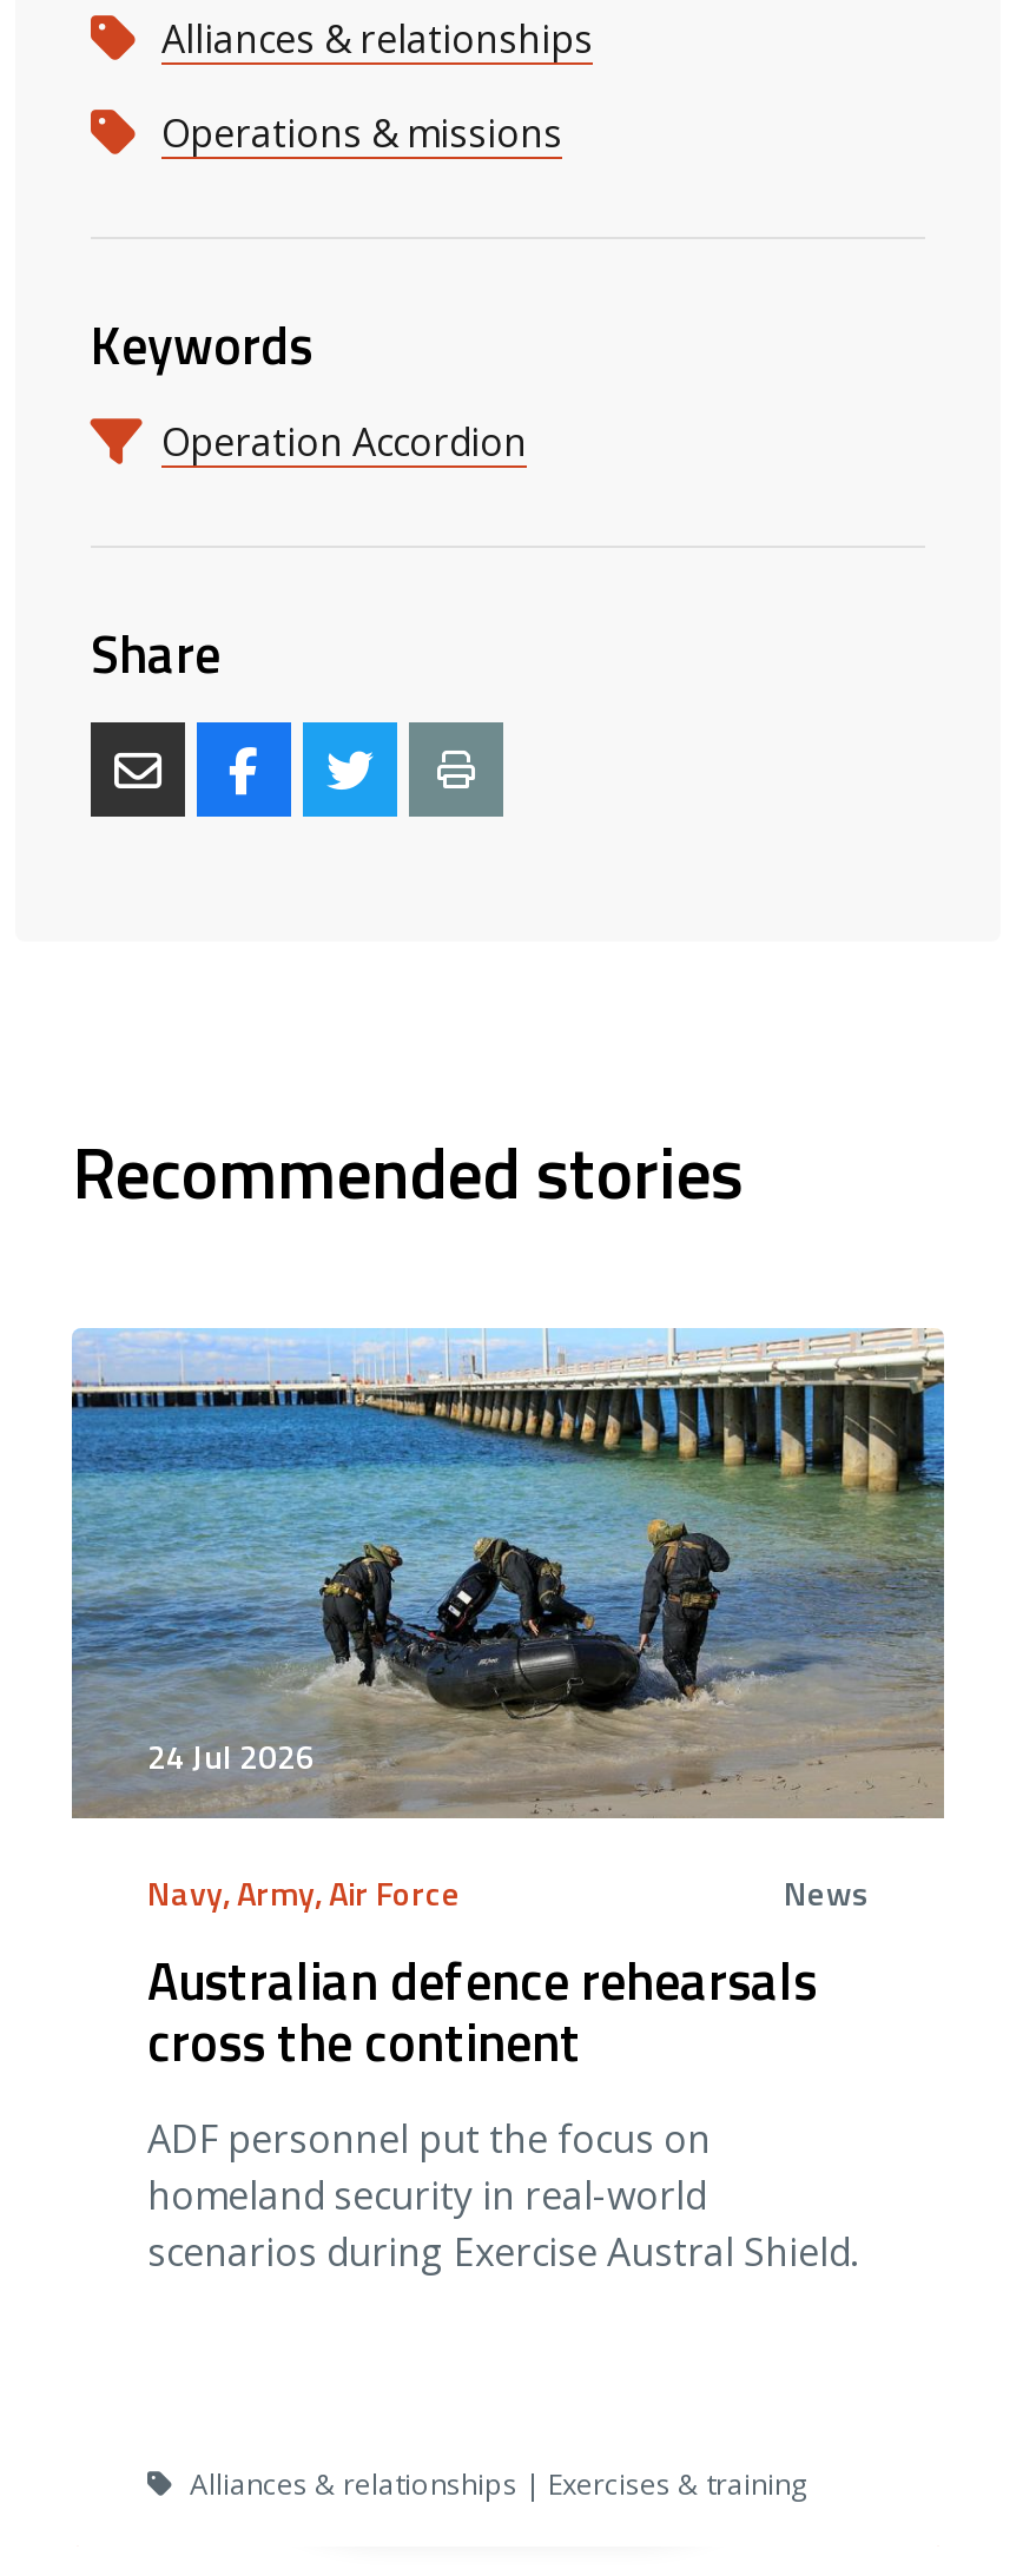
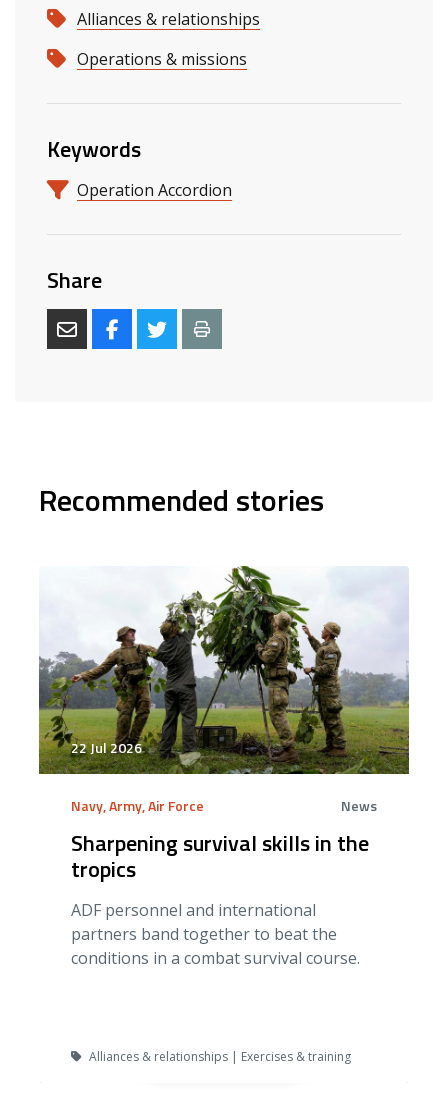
[70,1328,946,1821] [image] | 24 Jul 2026 -> [38,565,409,775] [image] | 22 Jul 2026
[147,1941,857,2278] Australian defence rehearsals | cross the continent | ADF personnel put the focus on | homeland security in real-world | scenarios during Exercise Austral Shield. -> [71,826,369,969] Sharpening survival skills in the | tropics | ADF personnel and international | partners band together to beat the | conditions in a combat survival course.

